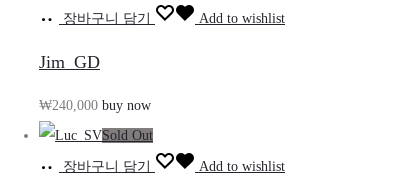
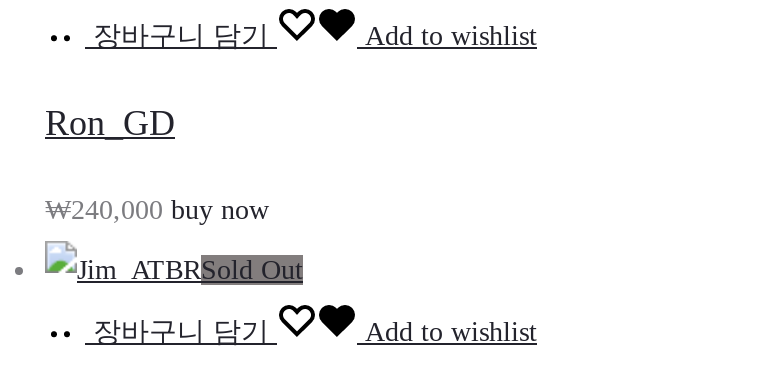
[39,52,100,72] Jim_GD -> [45,103,175,143] Ron_GD

